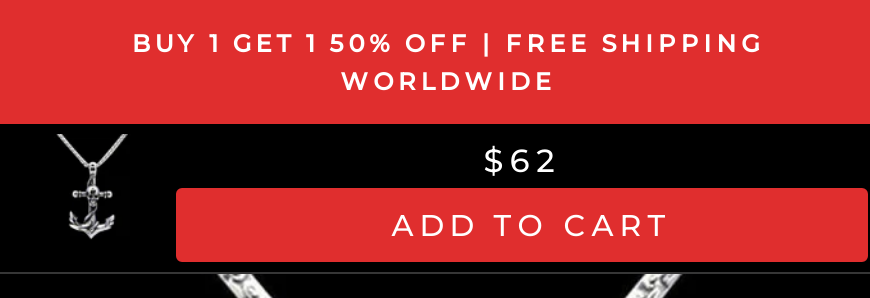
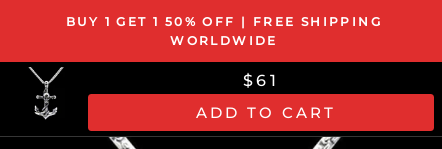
[483,141,561,179] $62 -> [243,70,279,89] $61

